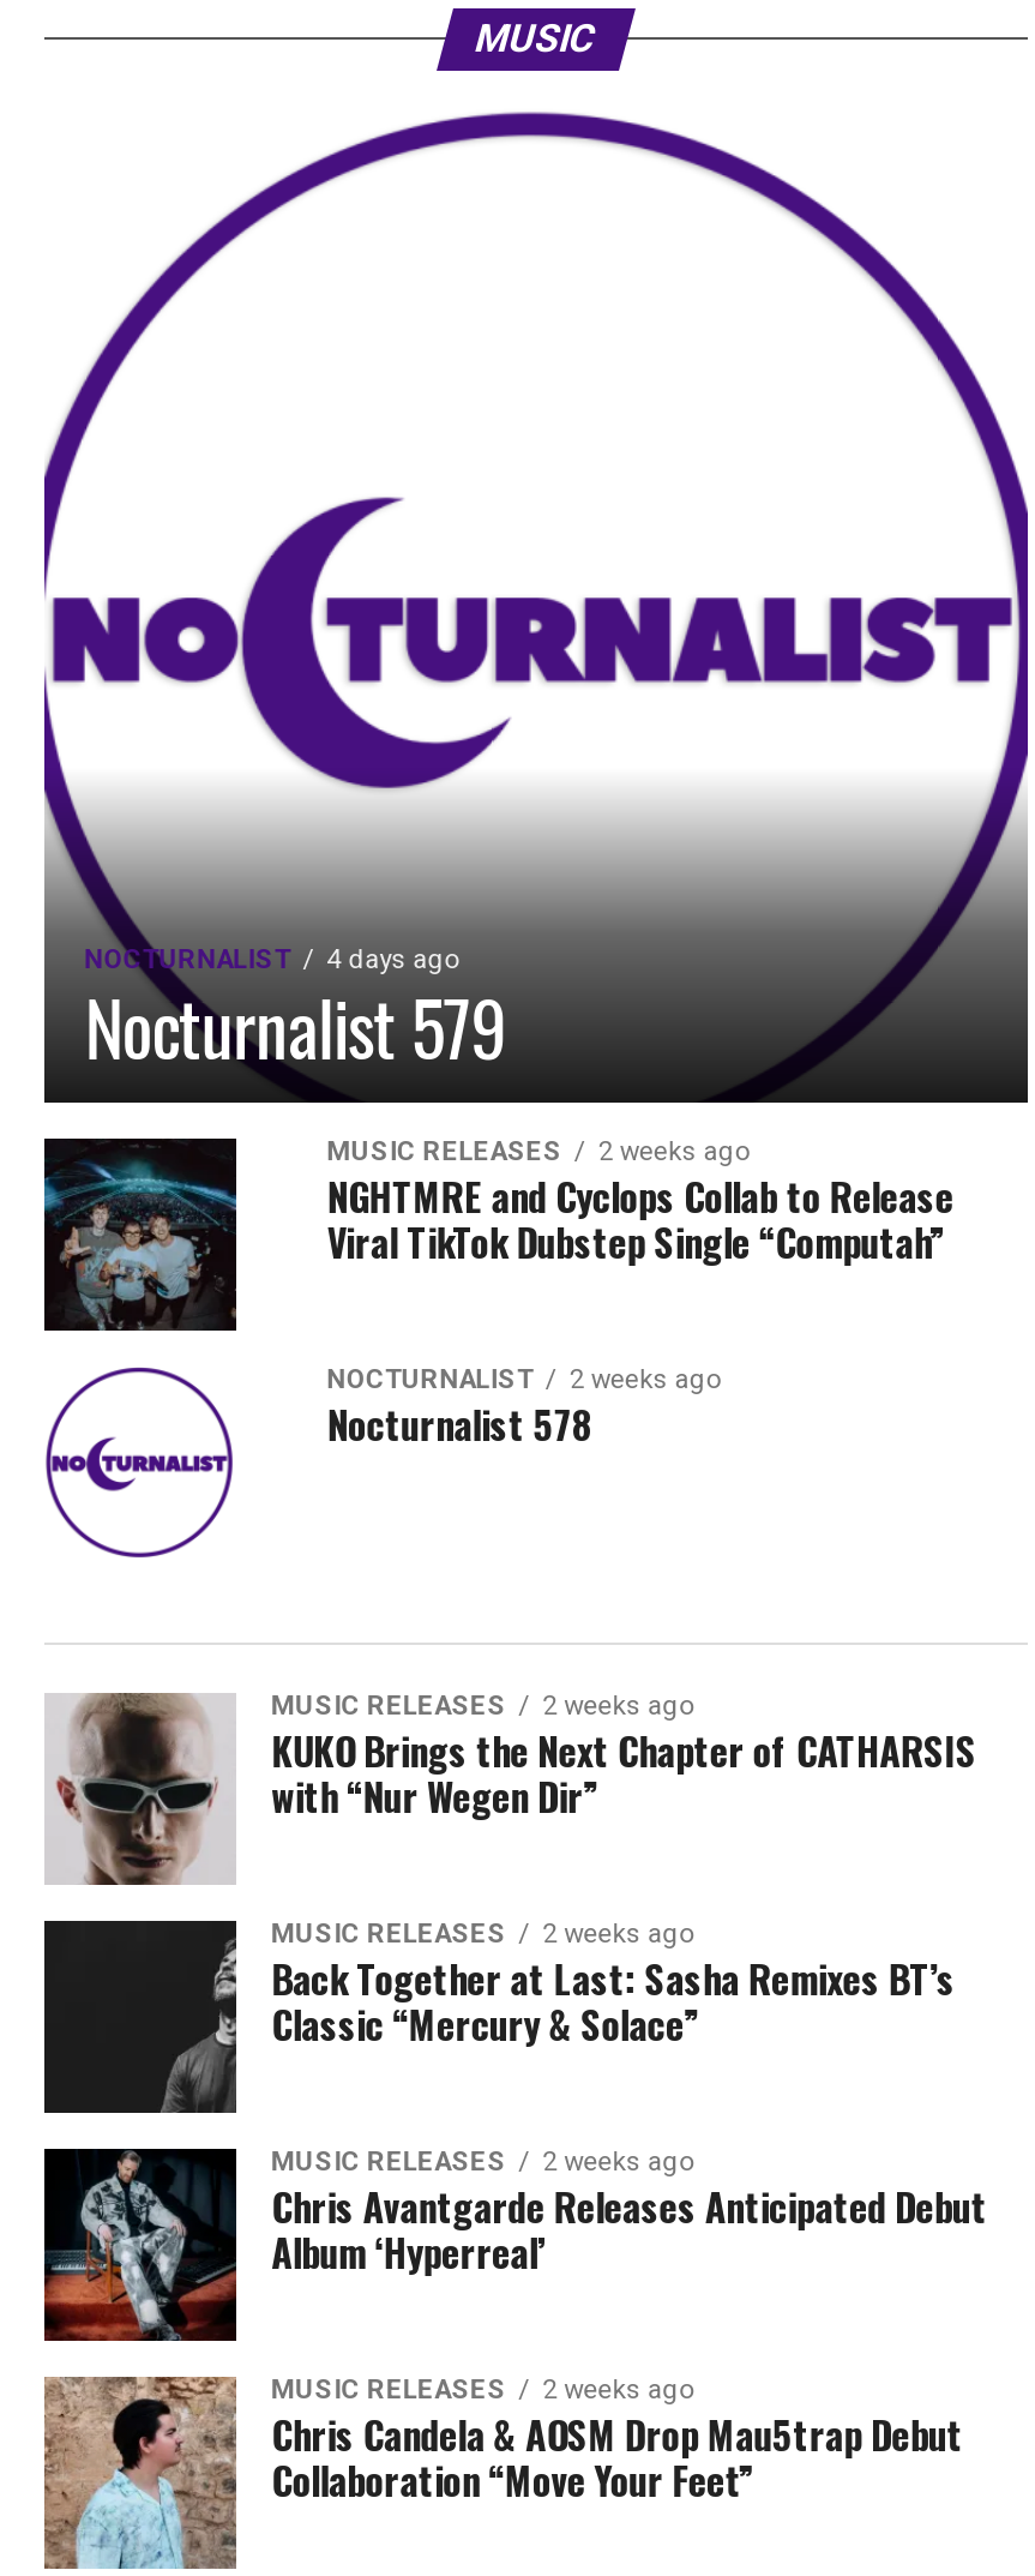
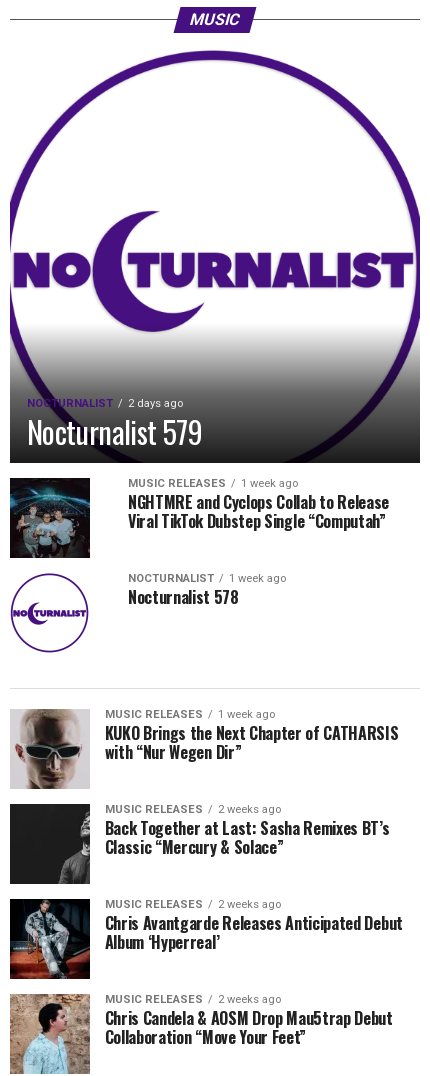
[85,944,459,975] NOCTURNALIST 4 days ago -> [27,397,183,410] NOCTURNALIST 2 days ago
[327,1136,749,1167] MUSIC RELEASES 2 weeks ago -> [128,477,298,490] MUSIC RELEASES 1 week ago
[327,1364,721,1395] NOCTURNALIST 2 weeks ago -> [128,572,286,585] NOCTURNALIST 1 week ago
[272,1691,694,1722] MUSIC RELEASES 2 weeks ago -> [105,708,275,721] MUSIC RELEASES 1 week ago

